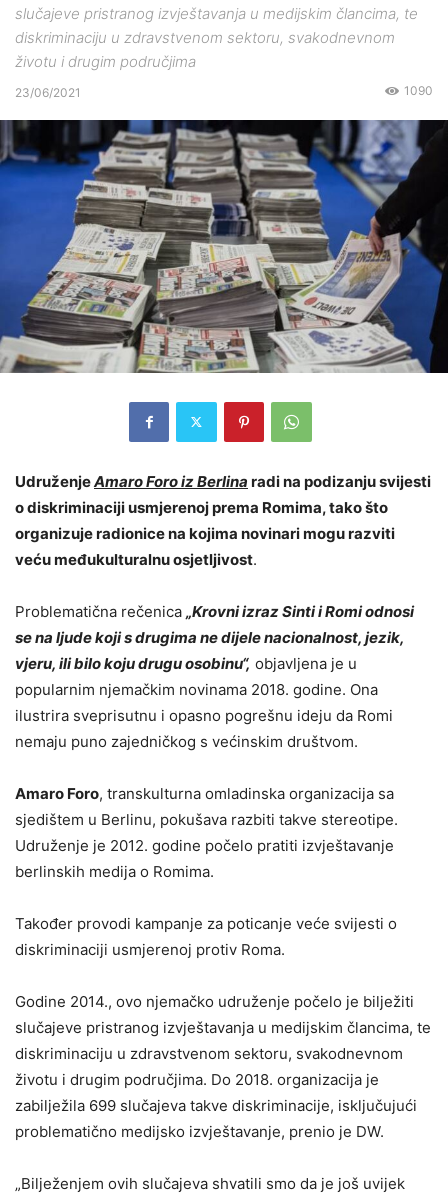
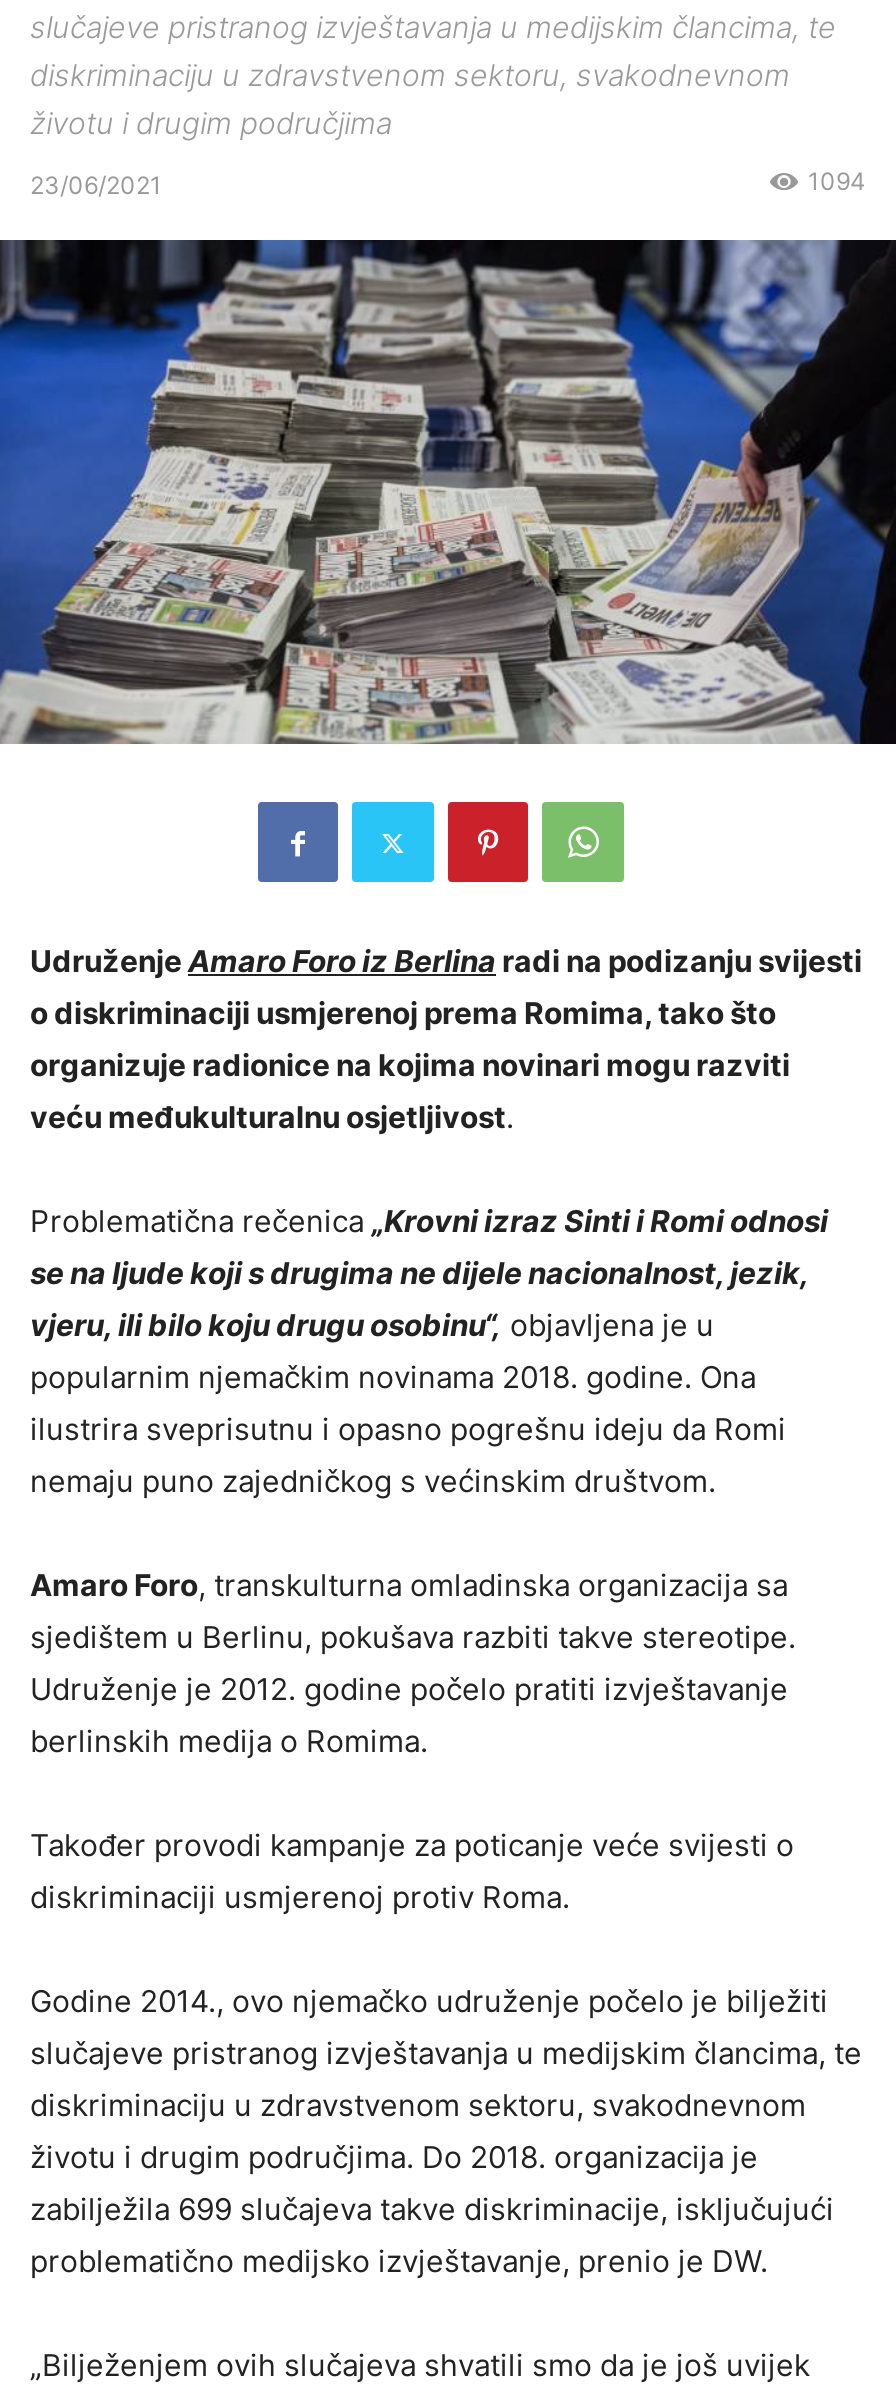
[404,83,433,98] 1090 -> [808,166,866,196] 1094

